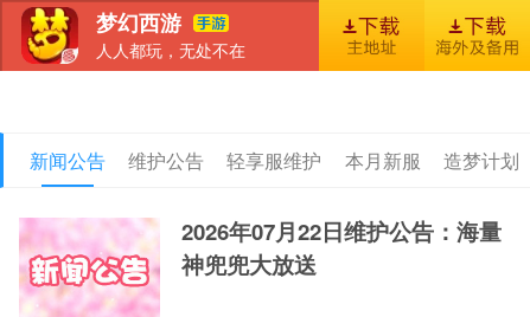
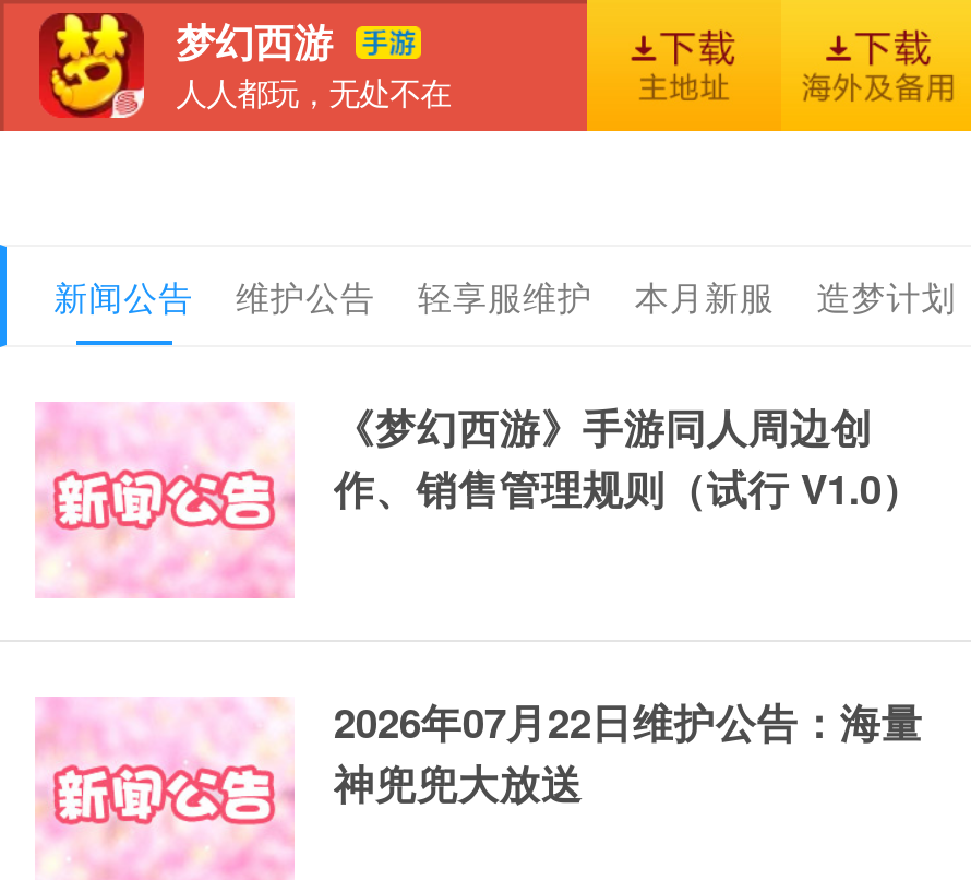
none -> [334,397,923,517] 《梦幻西游》手游同人周边创 | 作、销售管理规则（试行 V1.0）

